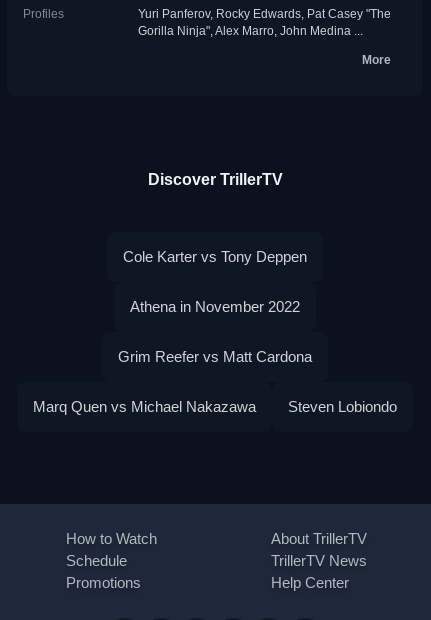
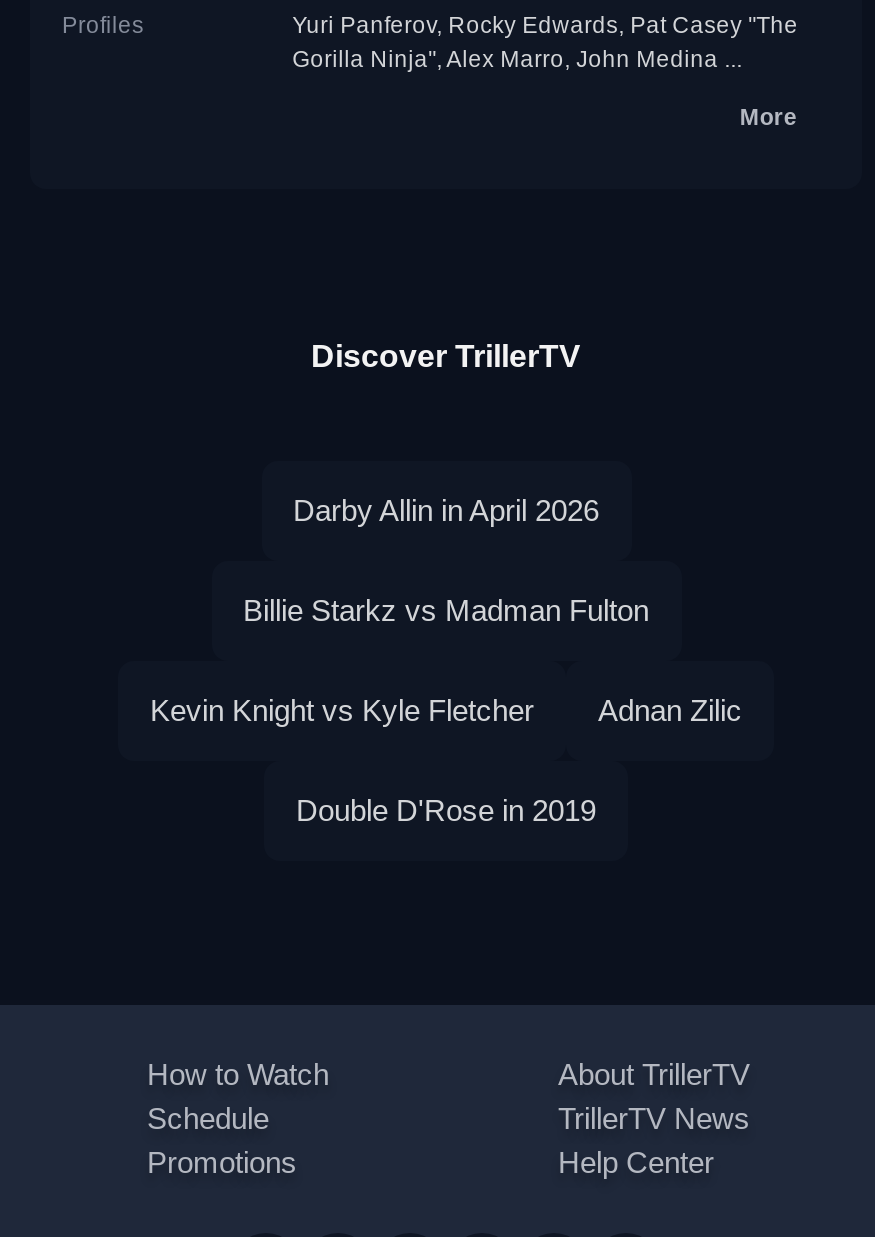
[123,248,307,265] Cole Karter vs Tony Deppen -> [293,493,599,527] Darby Allin in April 2026
[130,298,300,315] Athena in November 2022 -> [243,593,649,627] Billie Starkz vs Madman Fulton
[118,348,312,365] Grim Reefer vs Matt Cardona -> [150,693,742,727] Kevin Knight vs Kyle Fletcher | Adnan Zilic
[33,398,397,415] Marq Quen vs Michael Nakazawa | Steven Lobiondo -> [296,793,596,827] Double D'Rose in 2019

